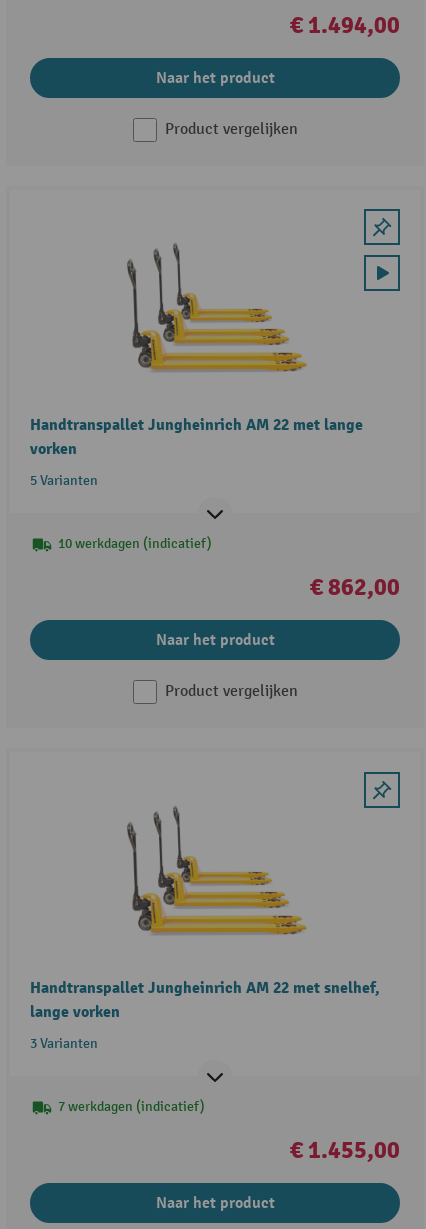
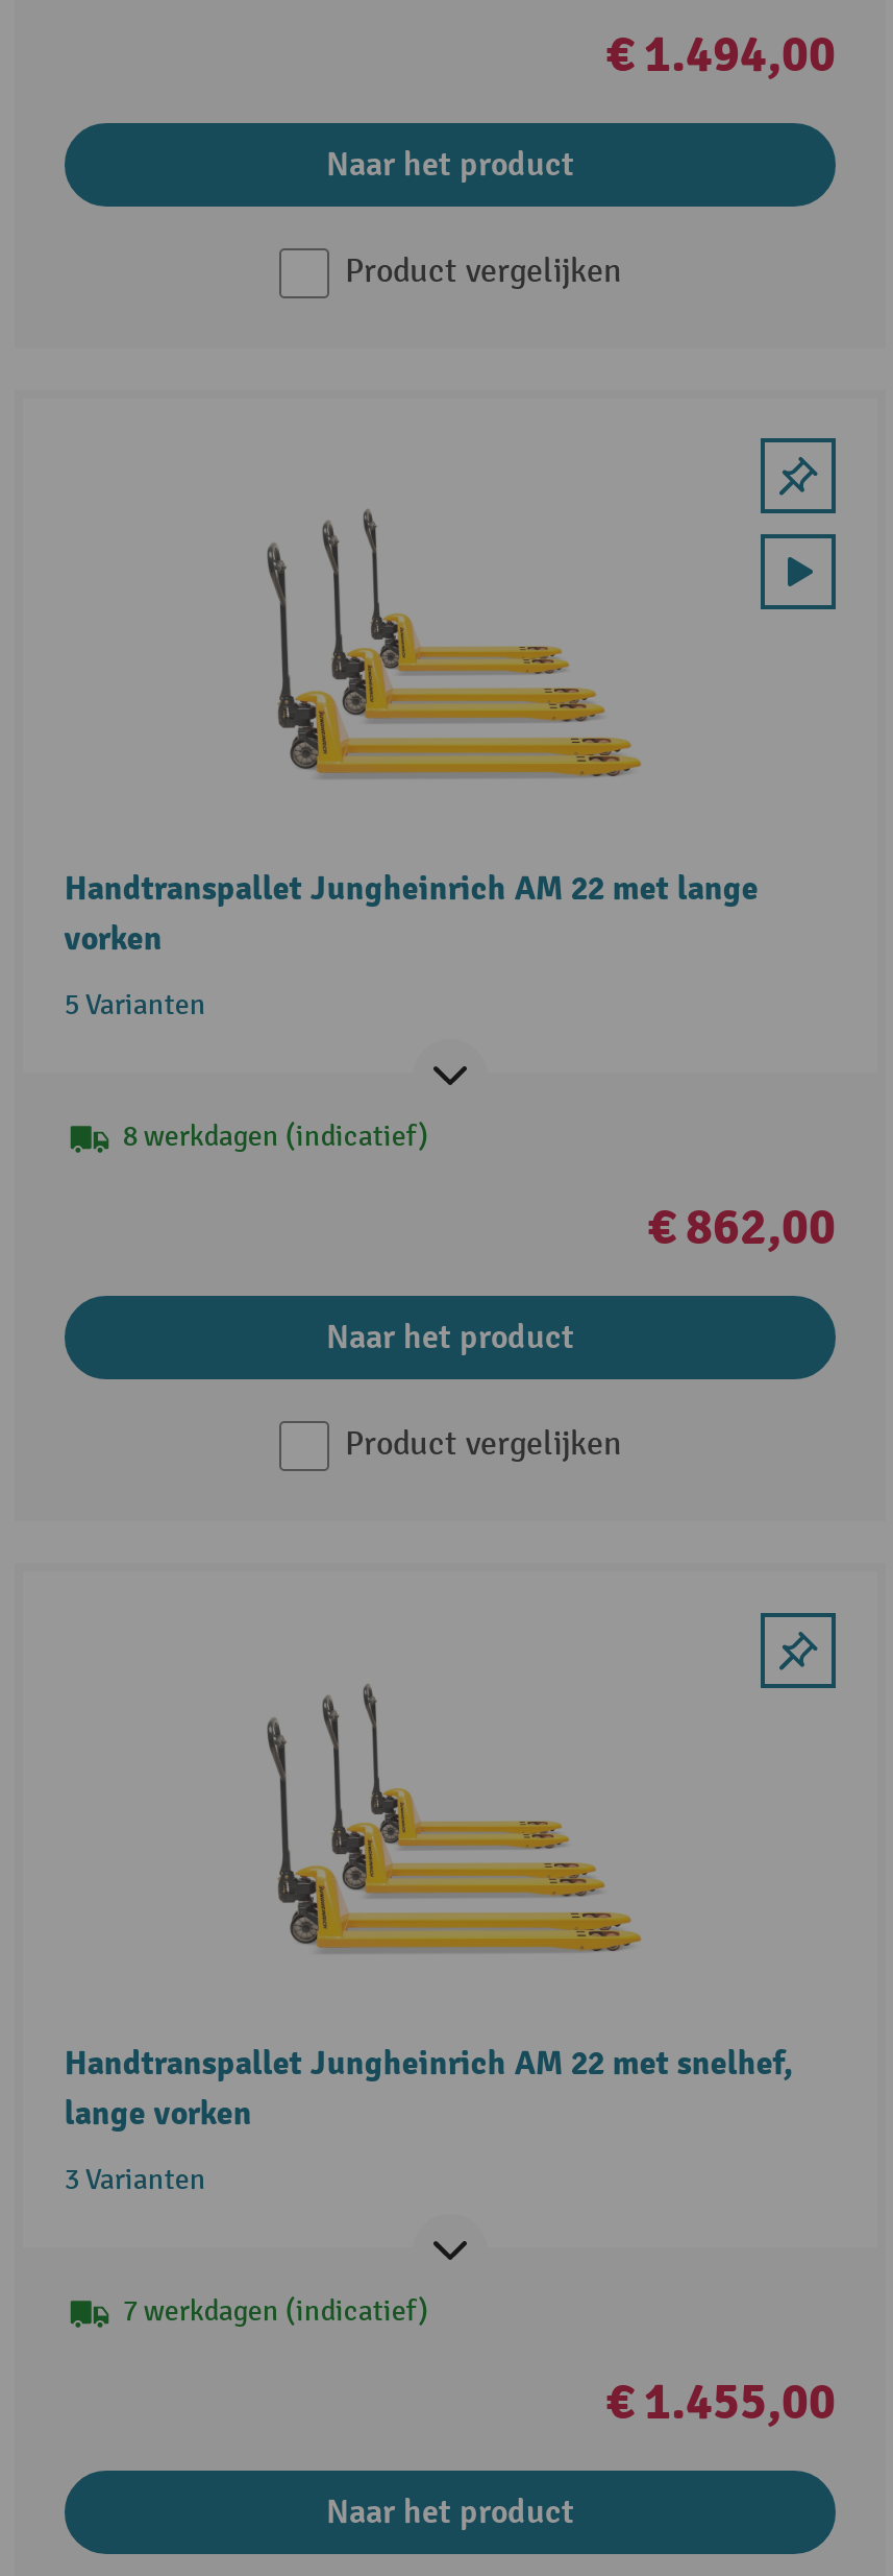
[58,535,212,552] 10 werkdagen (indicatief) -> [123,1120,429,1155] 8 werkdagen (indicatief)

